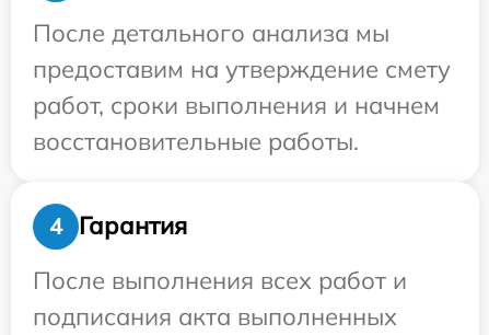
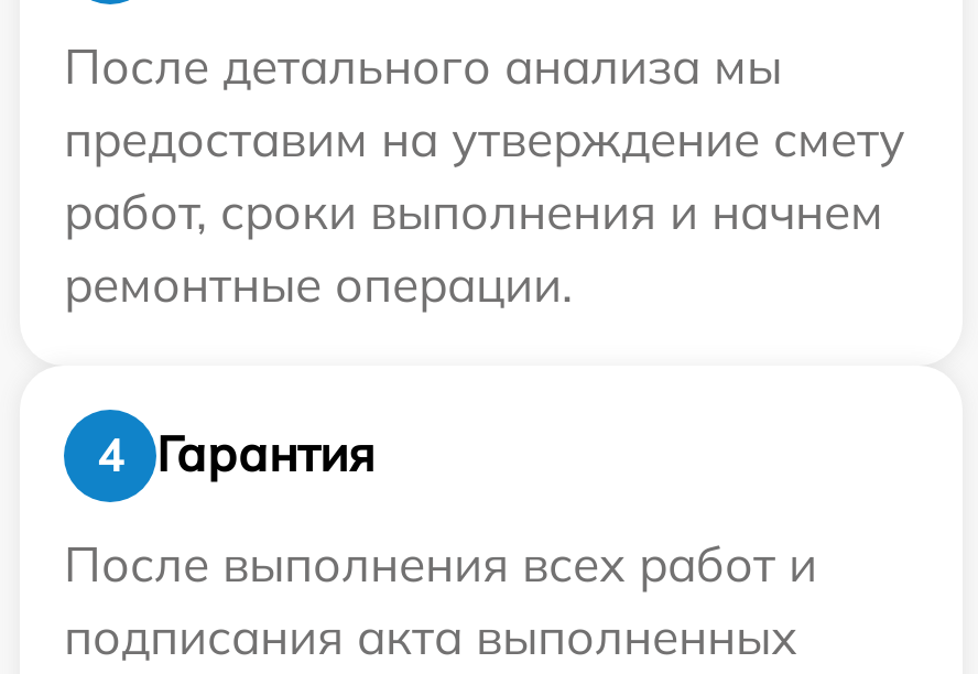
[33,126,359,157] восстановительные работы. -> [64,253,573,315] ремонтные операции.

